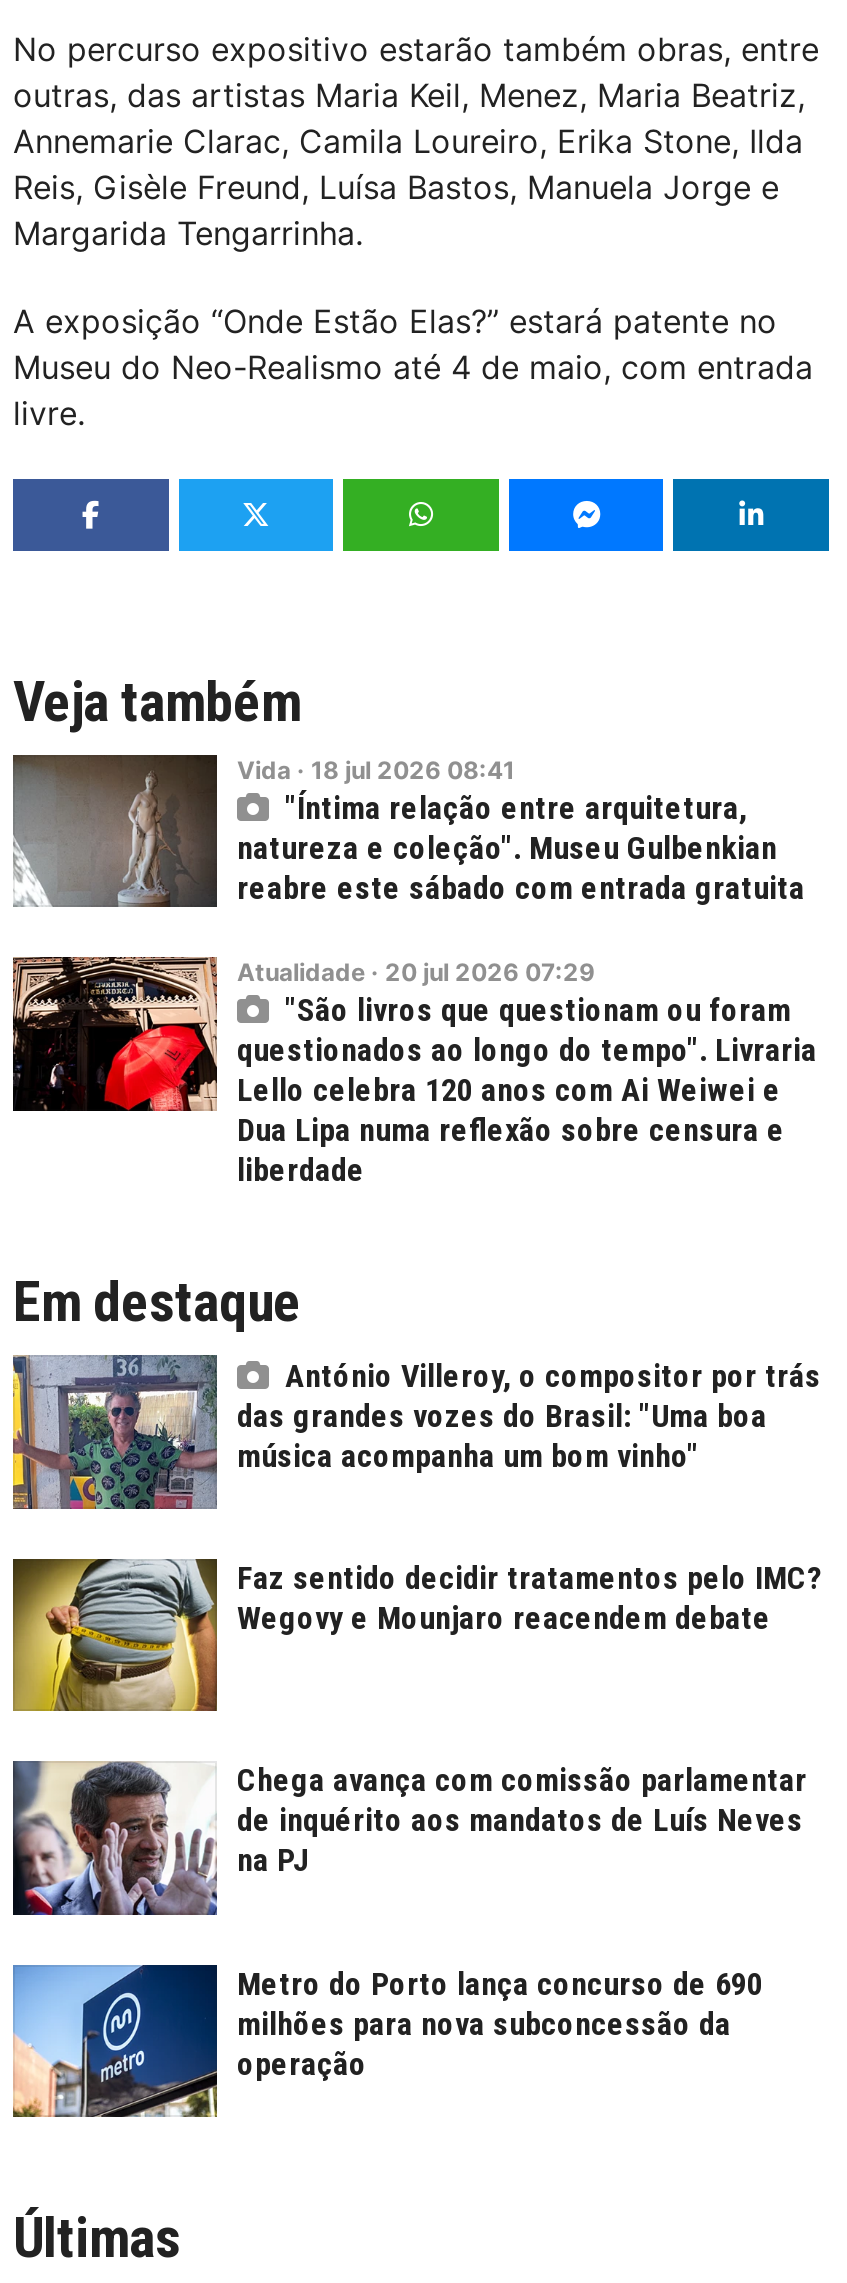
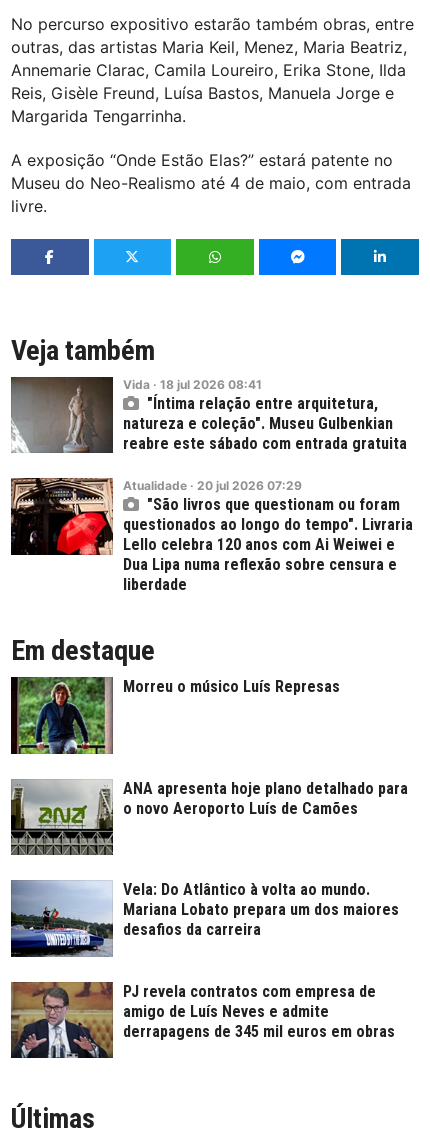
[11,1353,821,1511] [image] | António Villeroy, o compositor por trás | das grandes vozes do Brasil: "Uma boa | música acompanha um bom vinho" -> [10,676,340,755] [image] | Morreu o músico Luís Represas
[11,1557,823,1713] [image] | Faz sentido decidir tratamentos pelo IMC? | Wegovy e Mounjaro reacendem debate -> [10,778,408,856] [image] | ANA apresenta hoje plano detalhado para | o novo Aeroporto Luís de Camões
[11,1761,807,1917] [image] | Chega avança com comissão parlamentar | de inquérito aos mandatos de Luís Neves | na PJ -> [10,880,399,957] [image] | Vela: Do Atlântico à volta ao mundo. | Mariana Lobato prepara um dos maiores | desafios da carreira
[11,1963,763,2119] [image] | Metro do Porto lança concurso de 690 | milhões para nova subconcessão da | operação -> [10,981,395,1059] [image] | PJ revela contratos com empresa de | amigo de Luís Neves e admite | derrapagens de 345 mil euros em obras

